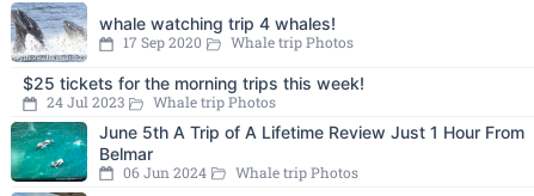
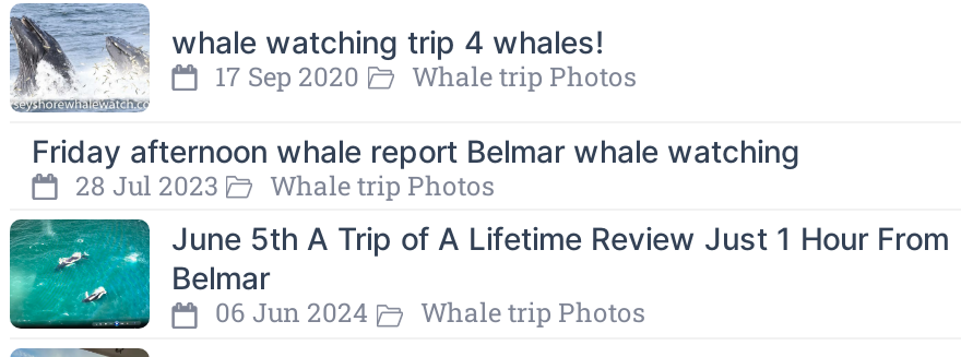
[23,73,364,111] $25 tickets for the morning trips this week! | 24 Jul 2023 -> [32,131,800,201] Friday afternoon whale report Belmar whale watching | 28 Jul 2023

